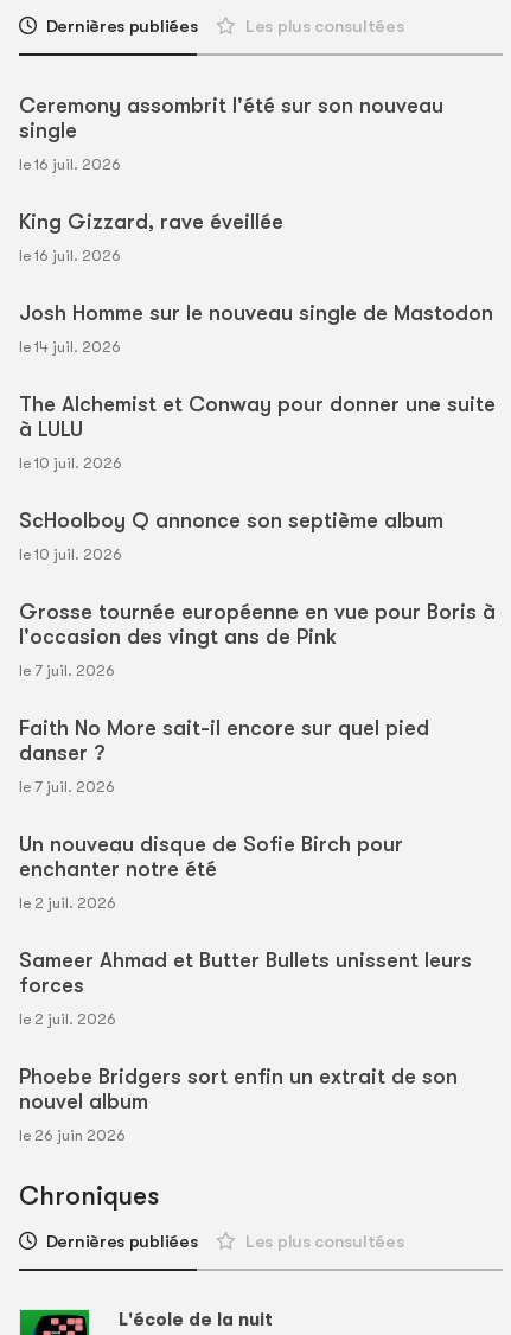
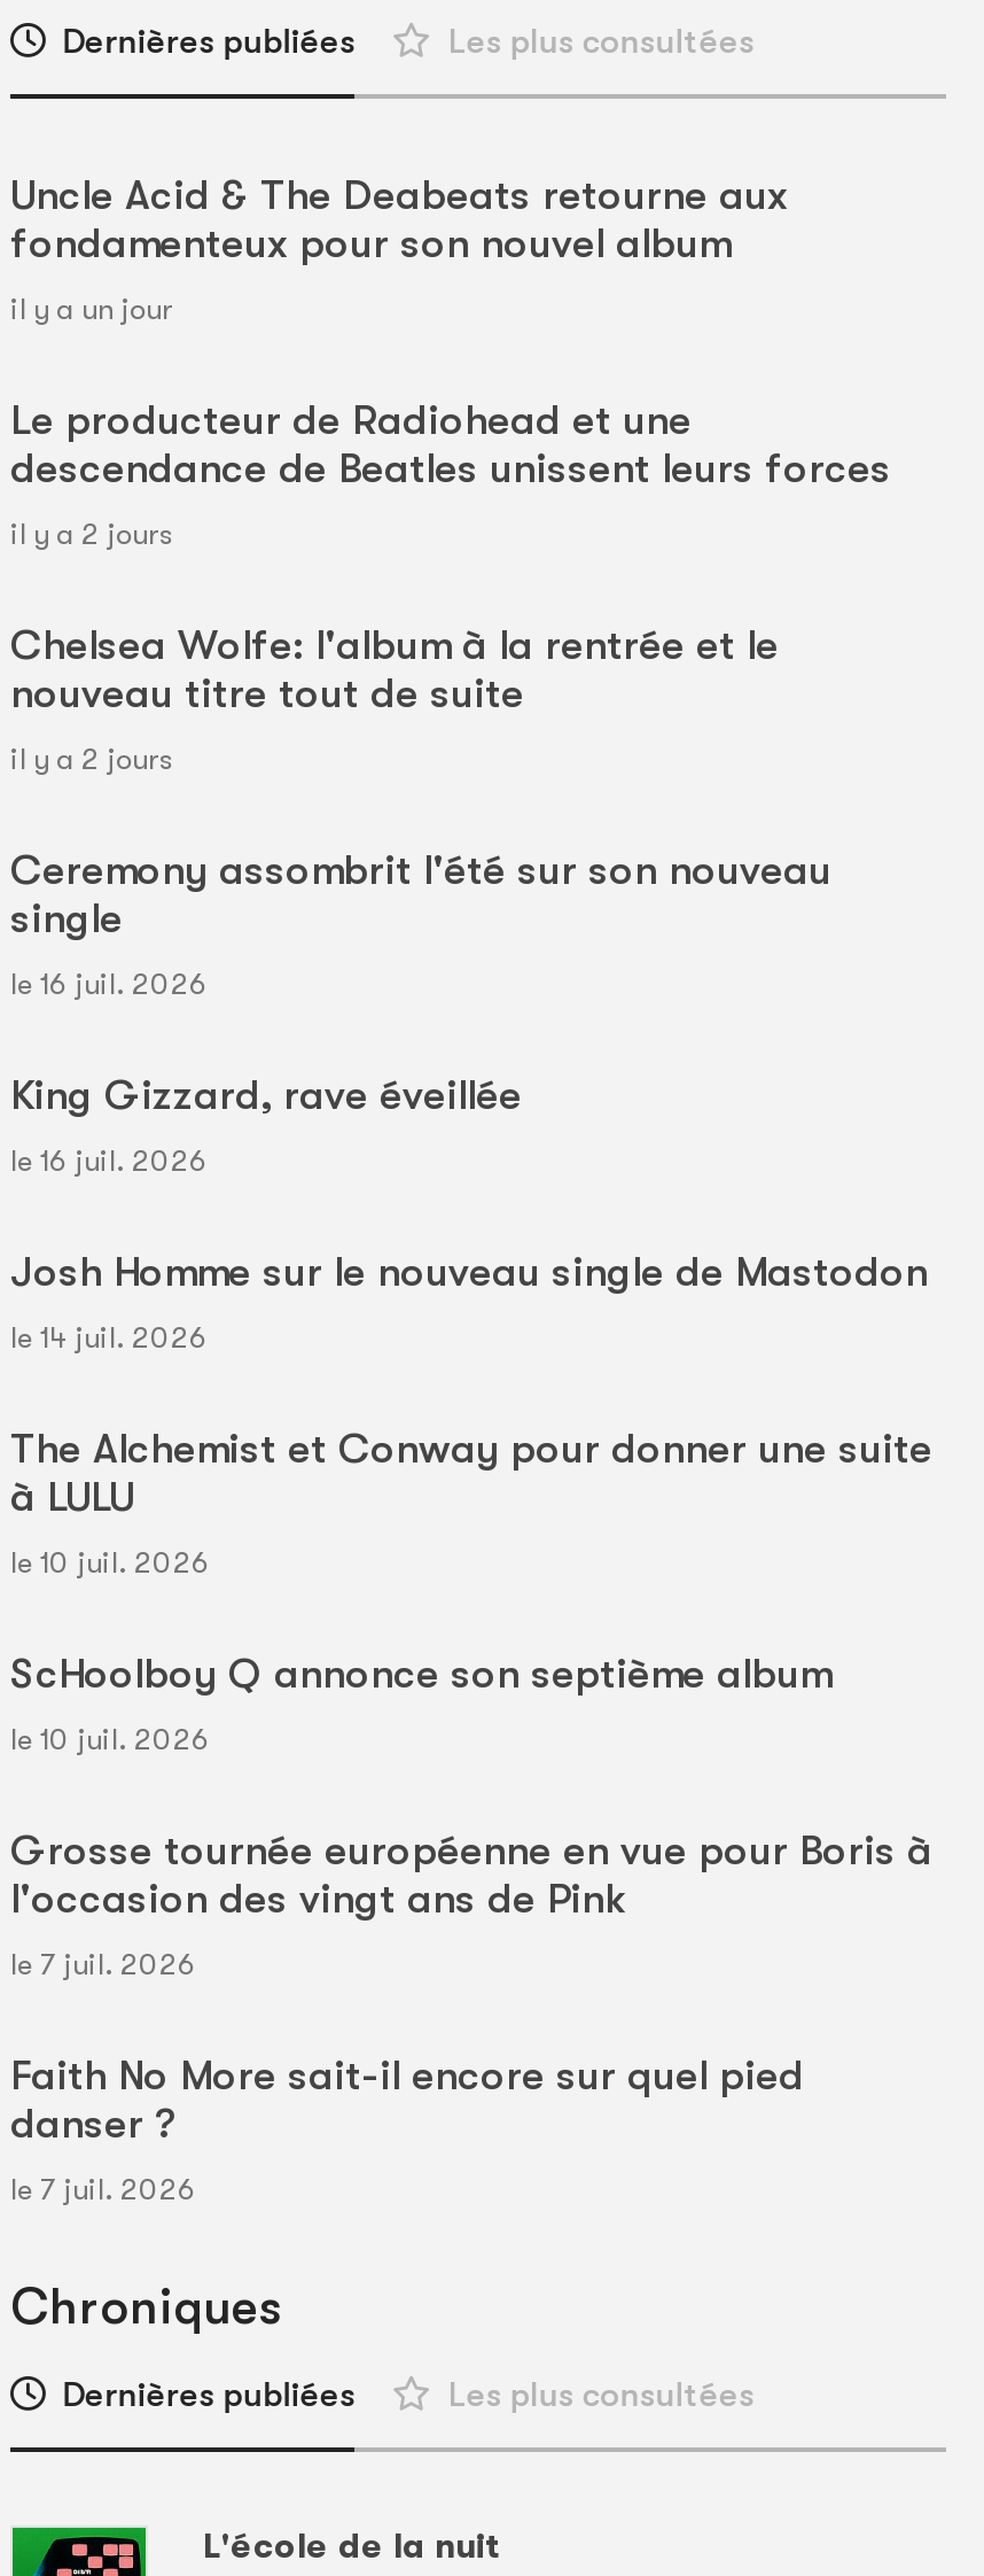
none -> [10,173,891,777] Uncle Acid & The Deabeats retourne aux | fondamenteux pour son nouvel album | il y a un jour | Le producteur de Radiohead et une | descendance de Beatles unissent leurs forces | il y a 2 jours | Chelsea Wolfe: l'album à la rentrée et le | nouveau titre tout de suite | il y a 2 jours
moved [19,94,496,796] -> [10,848,932,2207]: Ceremony assombrit l'été sur son nouveau | single | le 16 juil. 2026 | ... | danser ? | le 7 juil. 2026
[19,833,472,1144] Un nouveau disque de Sofie Birch pour | enchanter notre été | le 2 juil. 2026 | Sameer Ahmad et Butter Bullets unissent leurs | forces | le 2 juil. 2026 | Phoebe Bridgers sort enfin un extrait de son | nouvel album | le 26 juin 2026 -> none

